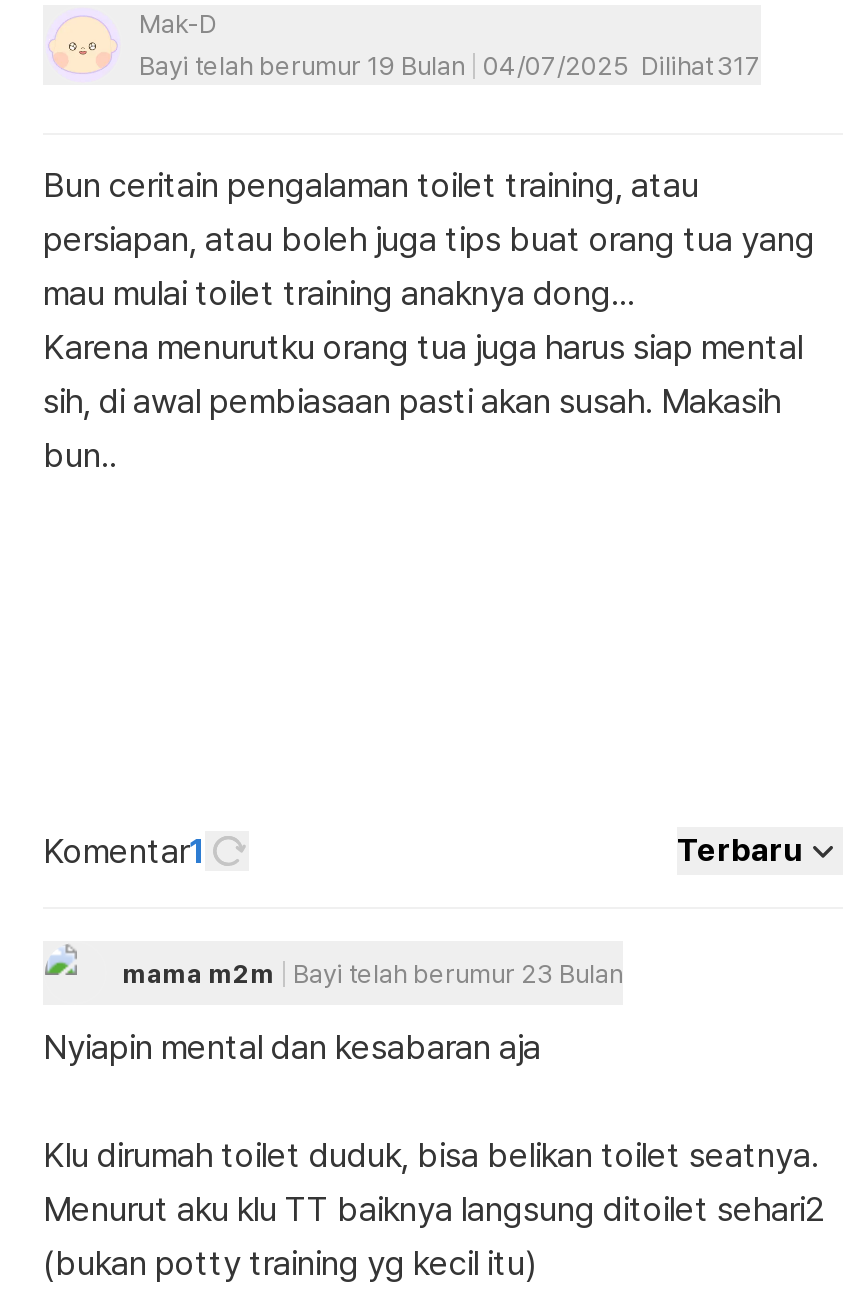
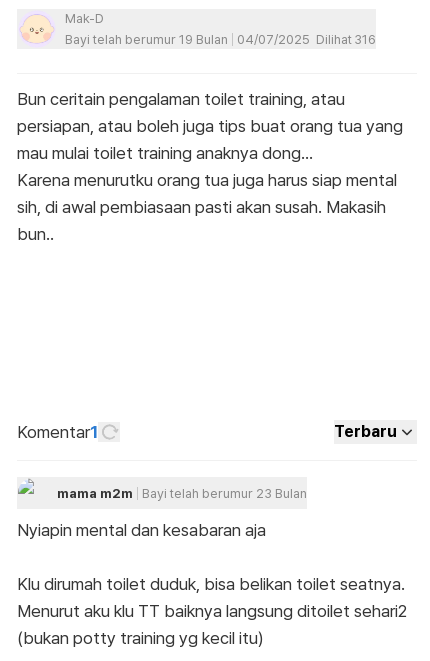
[139,51,761,81] Bayi telah berumur 19 Bulan 04/07/2025 Dilihat 317 -> [65,32,376,47] Bayi telah berumur 19 Bulan 04/07/2025 Dilihat 316

